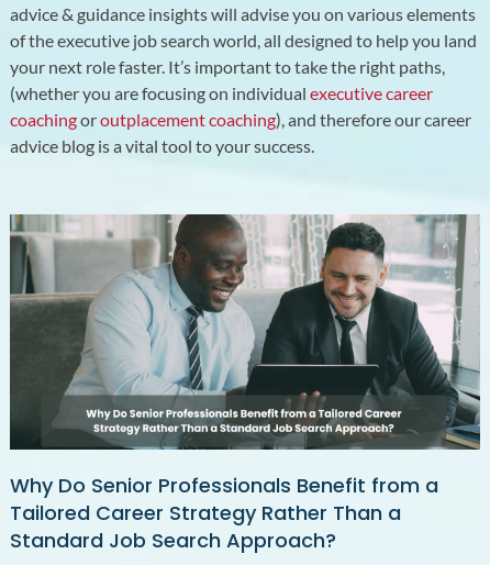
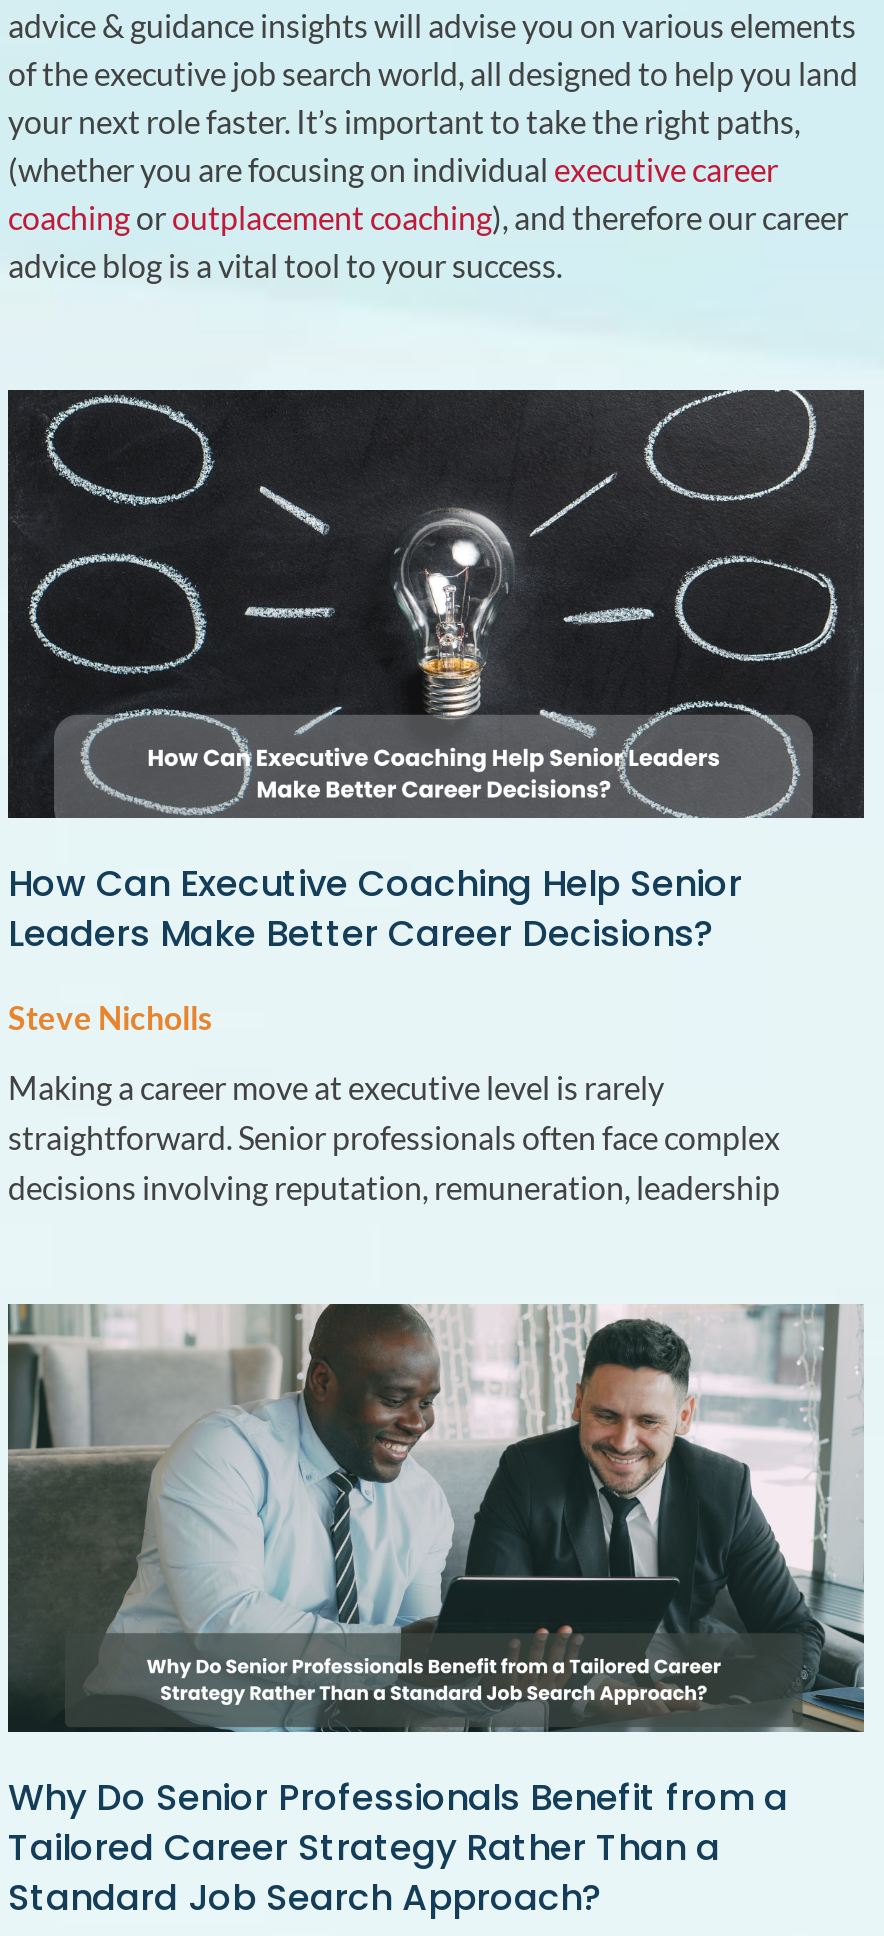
none -> [8,388,866,1206] [image] | How Can Executive Coaching Help Senior | Leaders Make Better Career Decisions? | Steve Nicholls | Making a career move at executive level is rarely | straightforward. Senior professionals often face complex | decisions involving reputation, remuneration, leadership

